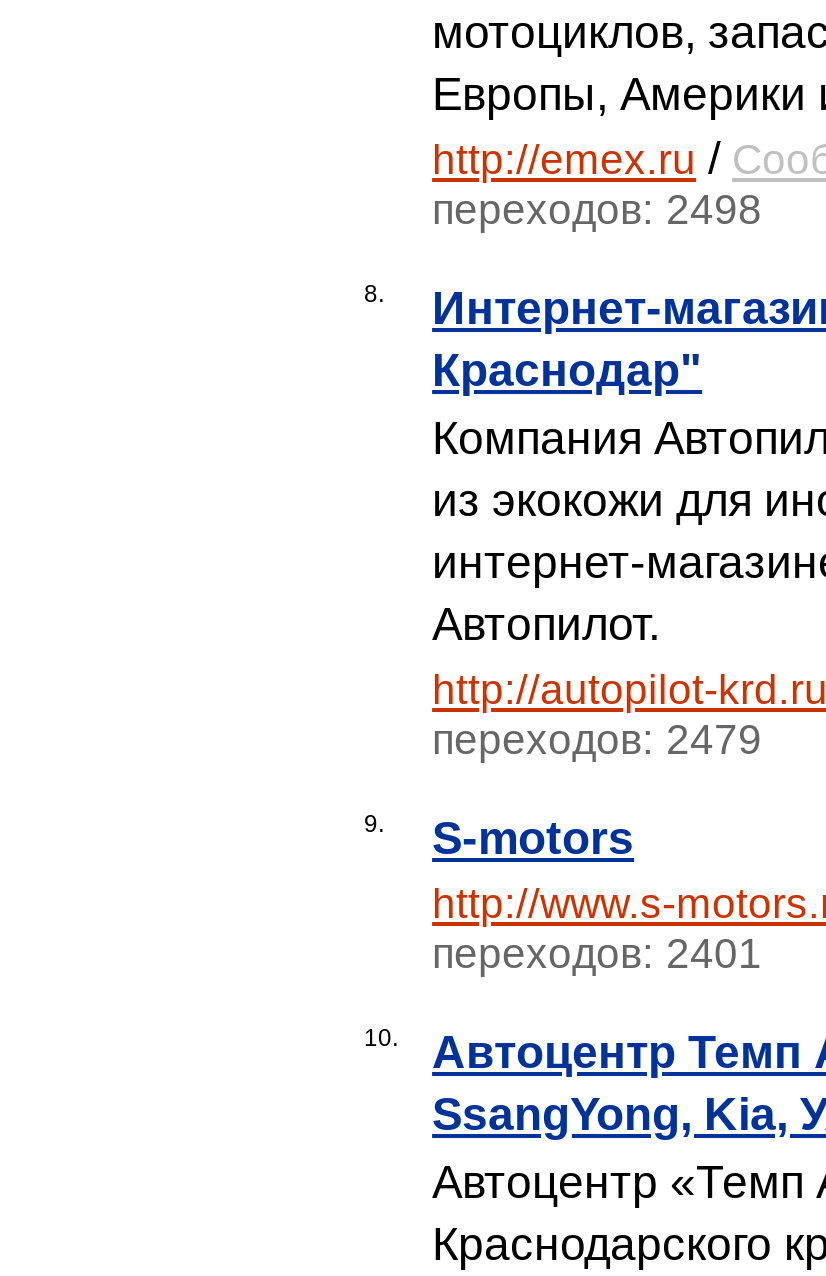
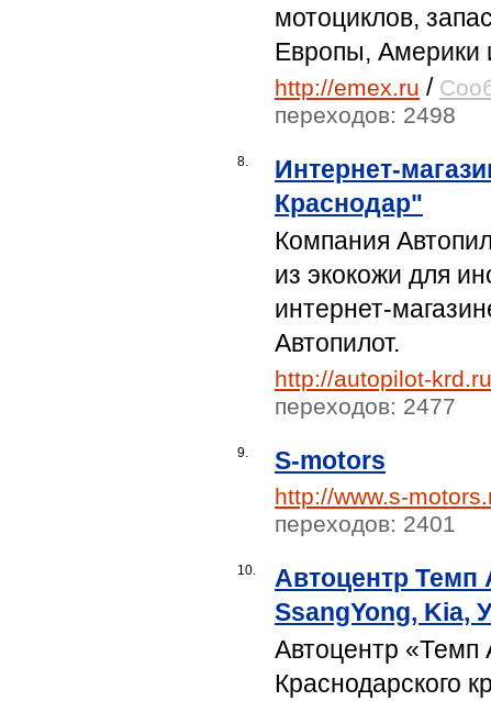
[432,716,762,762] переходов: 2479 -> [275,393,456,419] переходов: 2477

